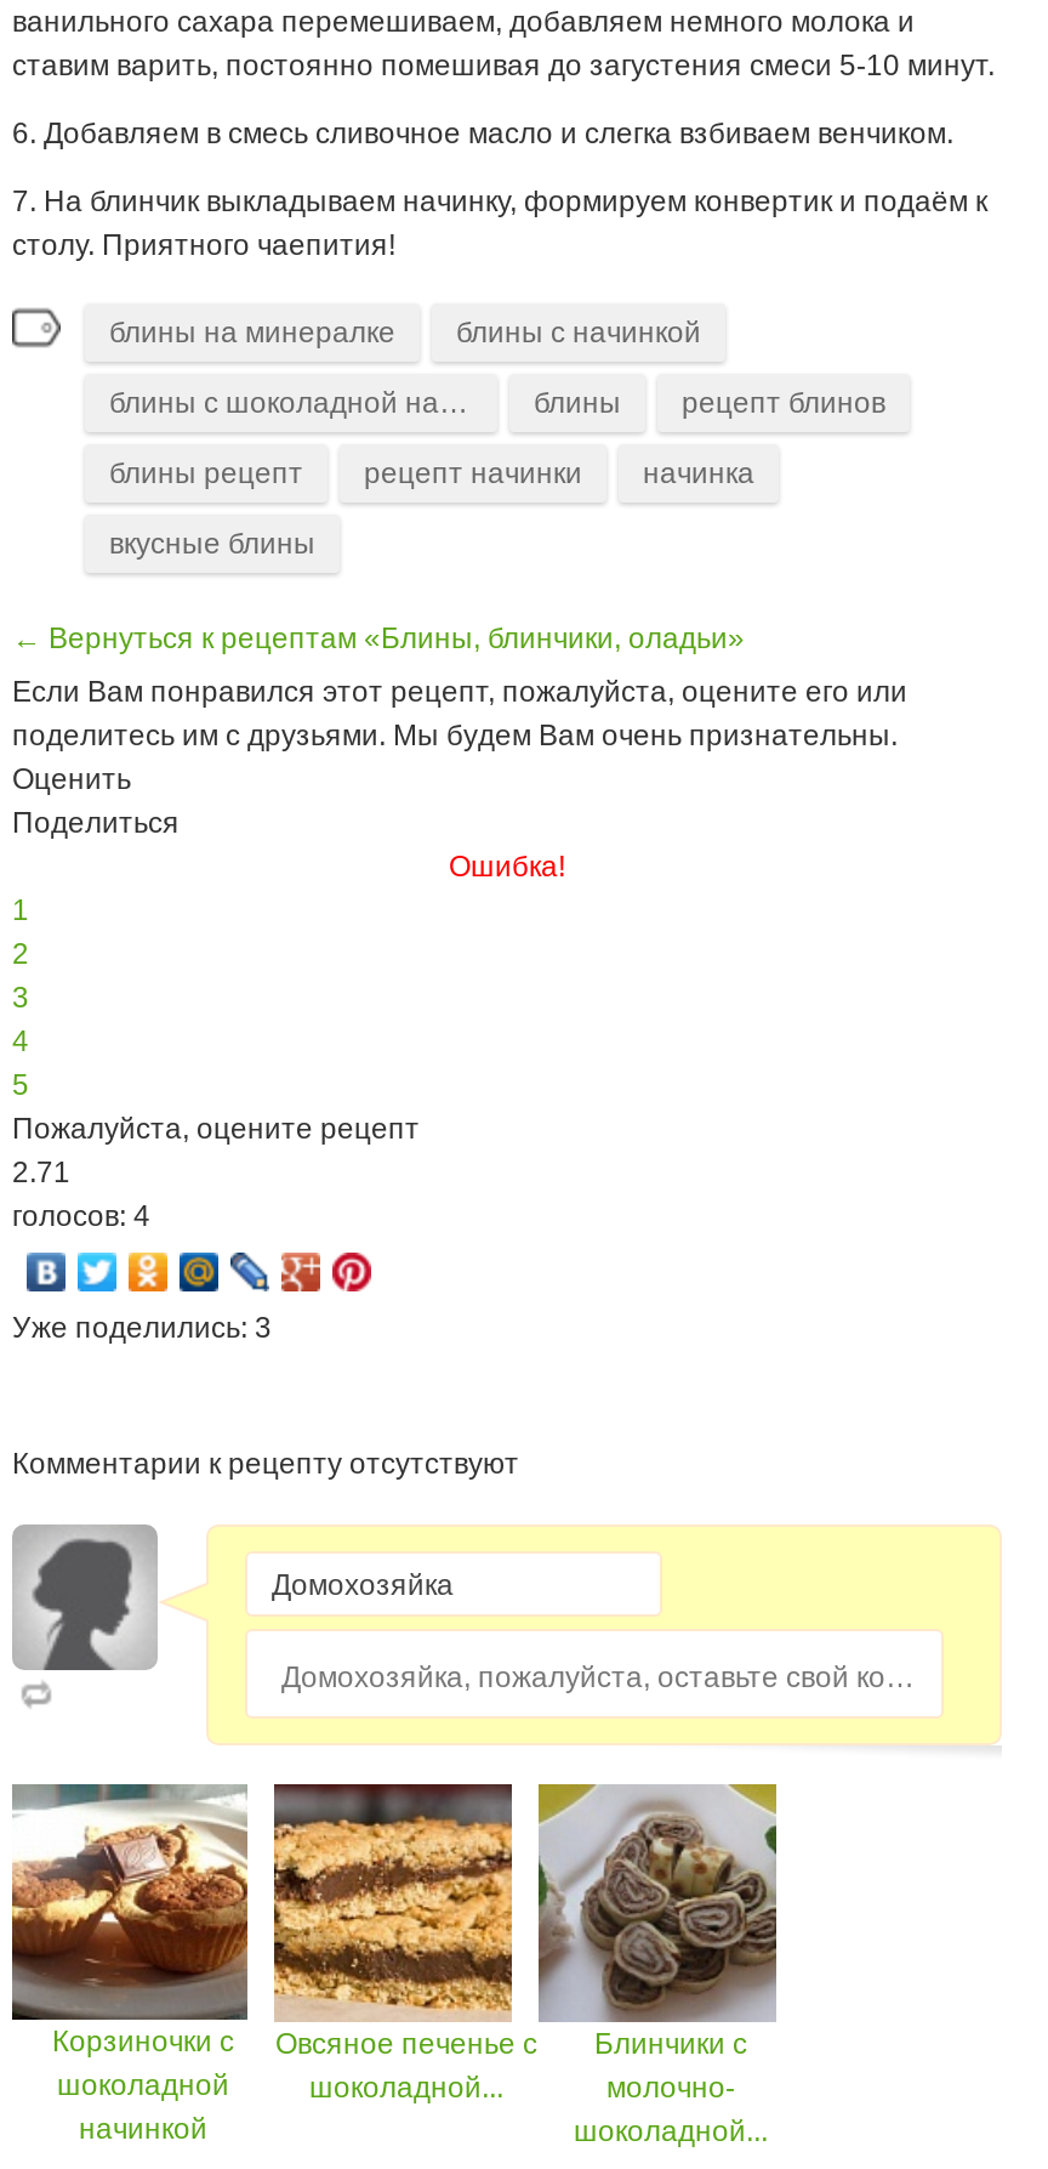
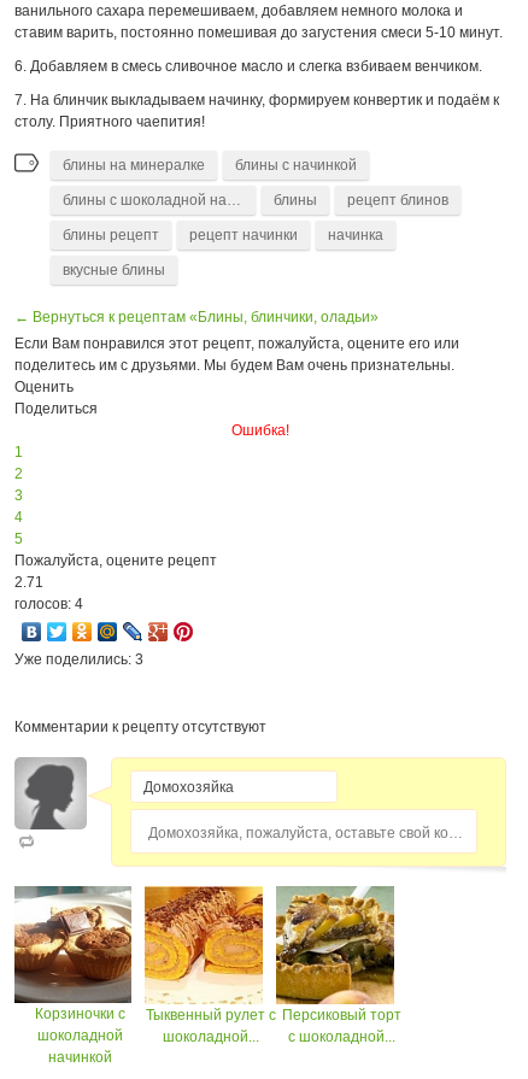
[272,1782,537,2061] [image] | Овсяное печенье с -> [143,885,275,1024] [image] | Тыквенный рулет с
[536,1782,779,2149] [image] | Блинчики с | молочно- | шоколадной... -> [275,886,401,1045] [image] | Персиковый торт | с шоколадной...

